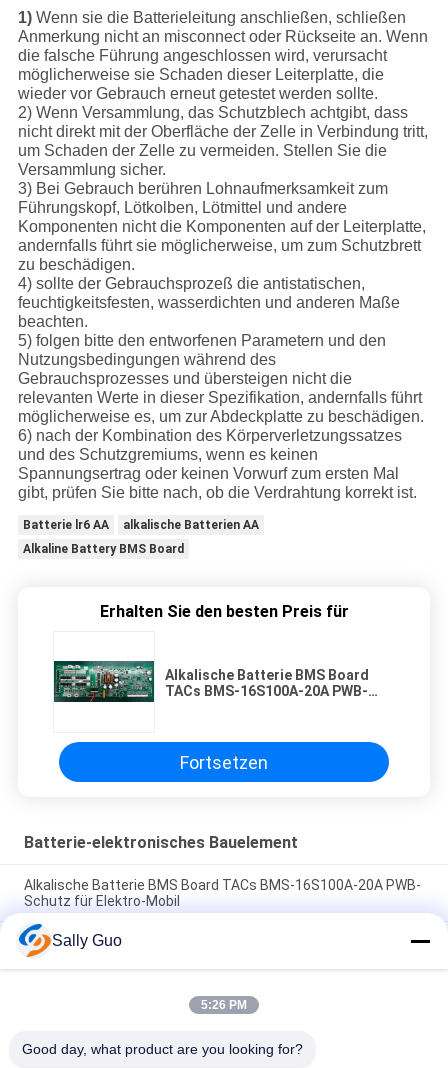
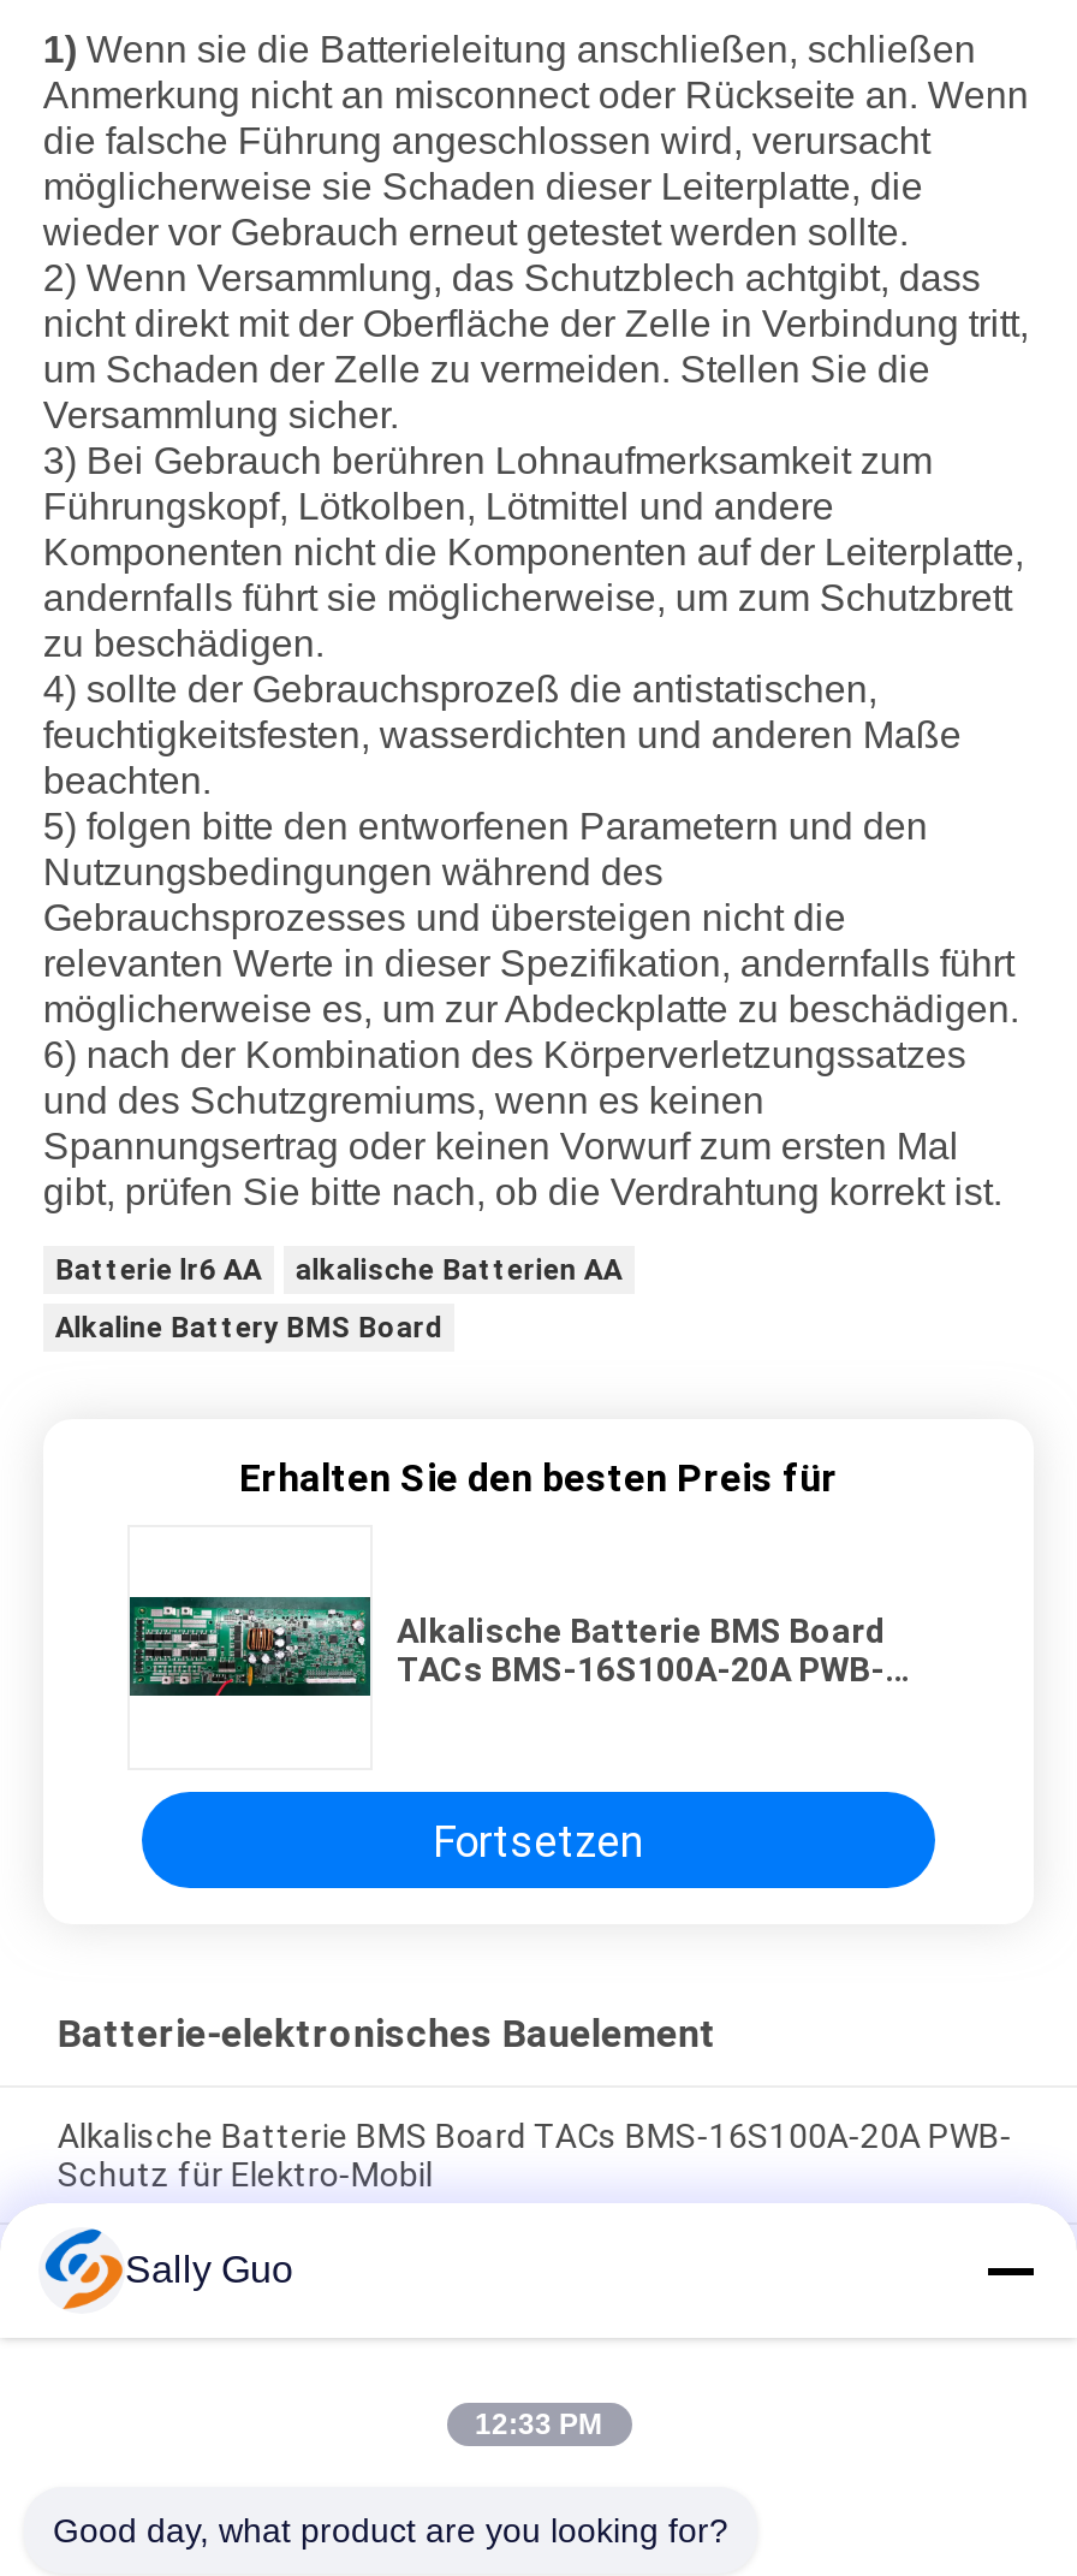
[201,998,247,1012] 5:26 PM -> [475,2408,602,2441] 12:33 PM

